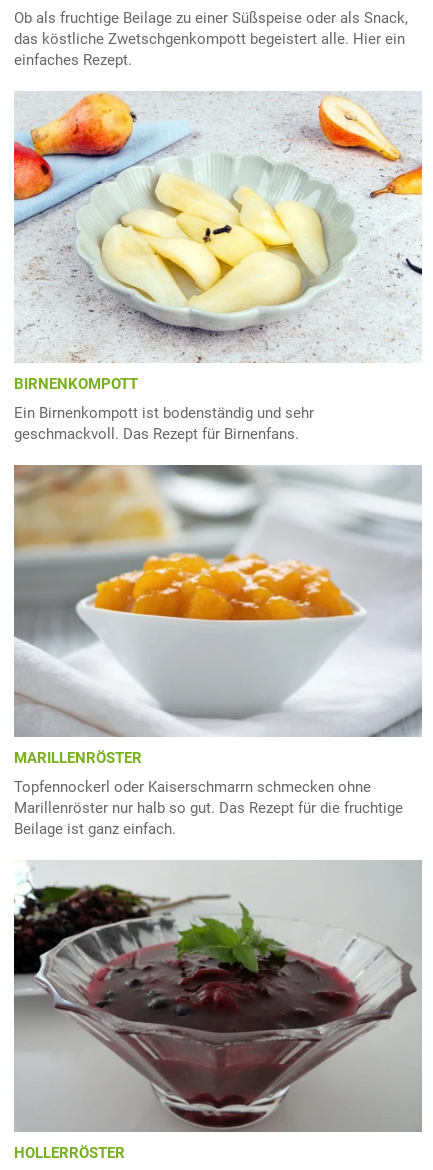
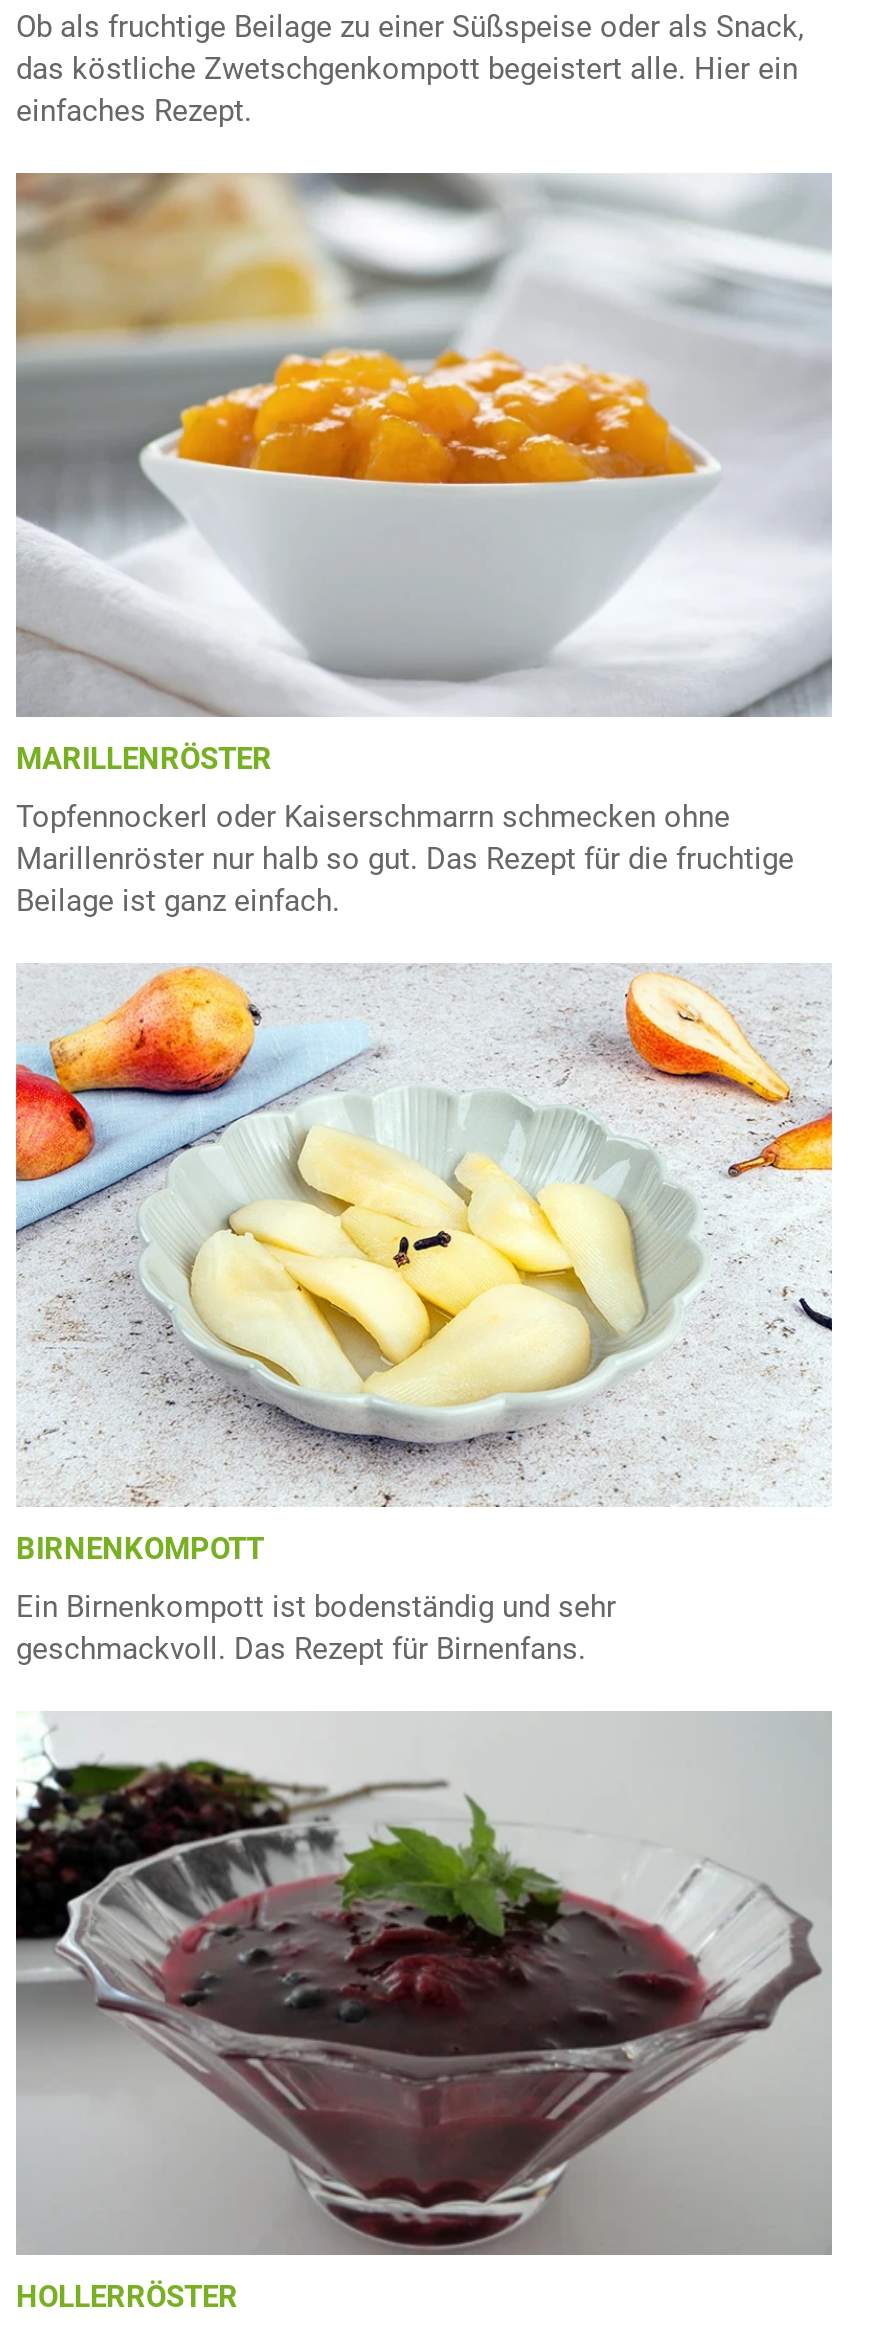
moved [13,92,423,443] -> [14,967,834,1667]: [image] | BIRNENKOMPOTT | Ein Birnenkompott ist bodenständig und sehr | geschmackvoll. Das Rezept für Birnenfans.
moved [13,464,424,838] -> [14,171,836,919]: [image] | MARILLENRÖSTER | Topfennockerl oder Kaiserschmarrn schmecken ohne | Marillenröster nur halb so gut. Das Rezept für die fruchtige | Beilage ist ganz einfach.

